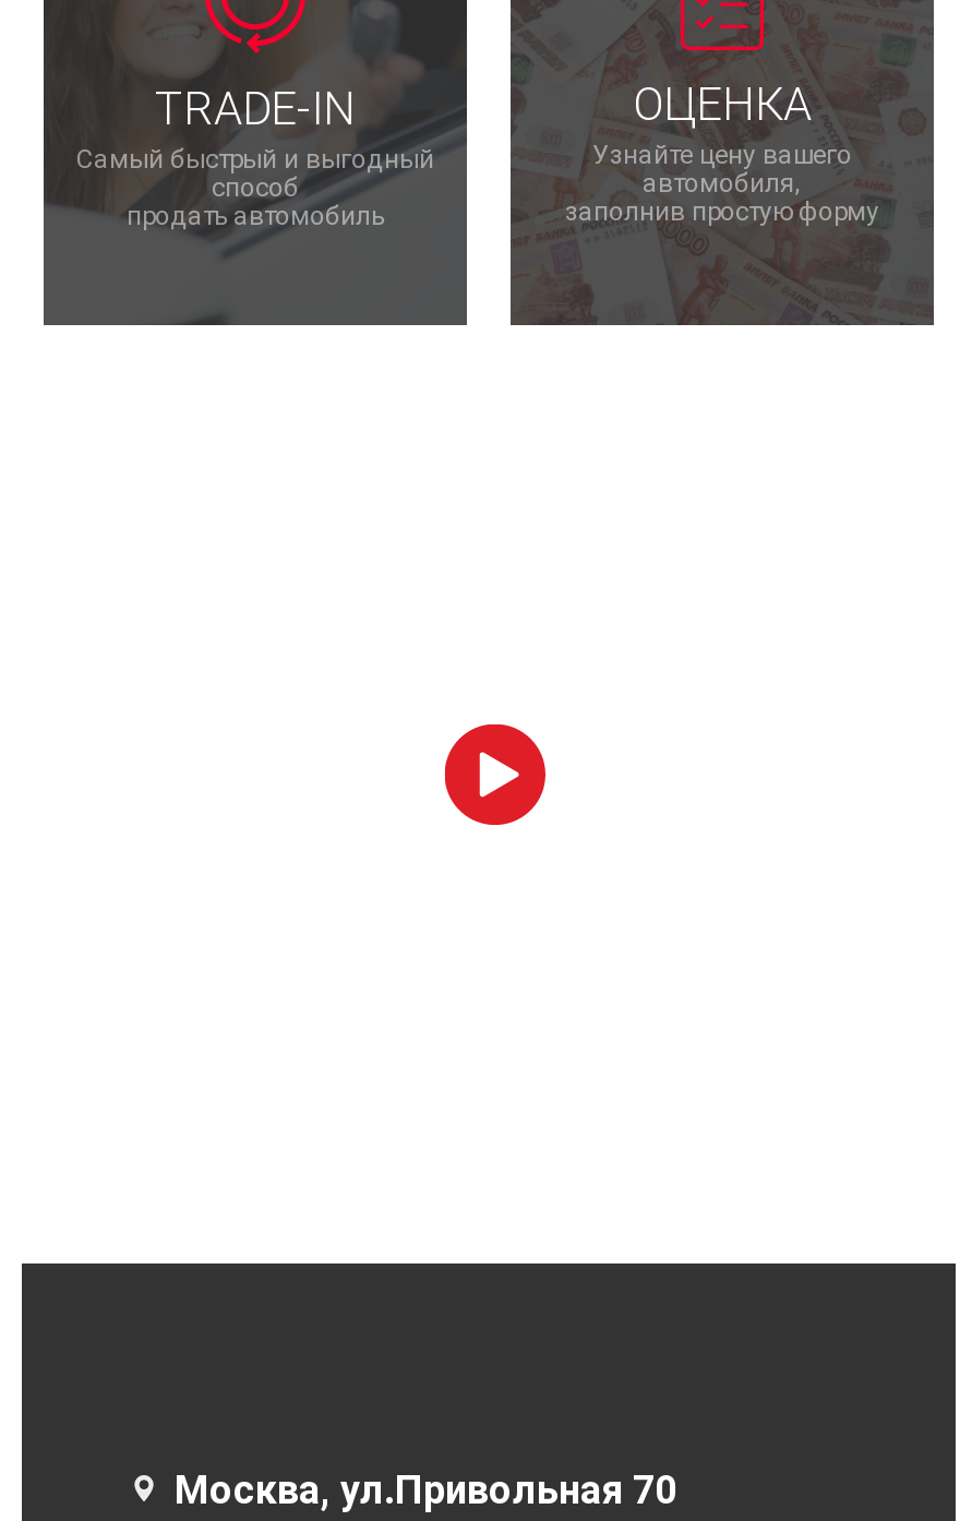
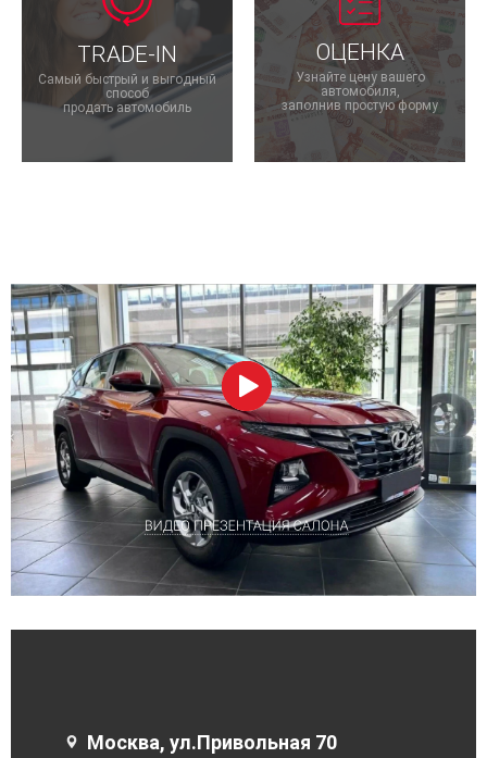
none -> [10,283,477,597] [image]

